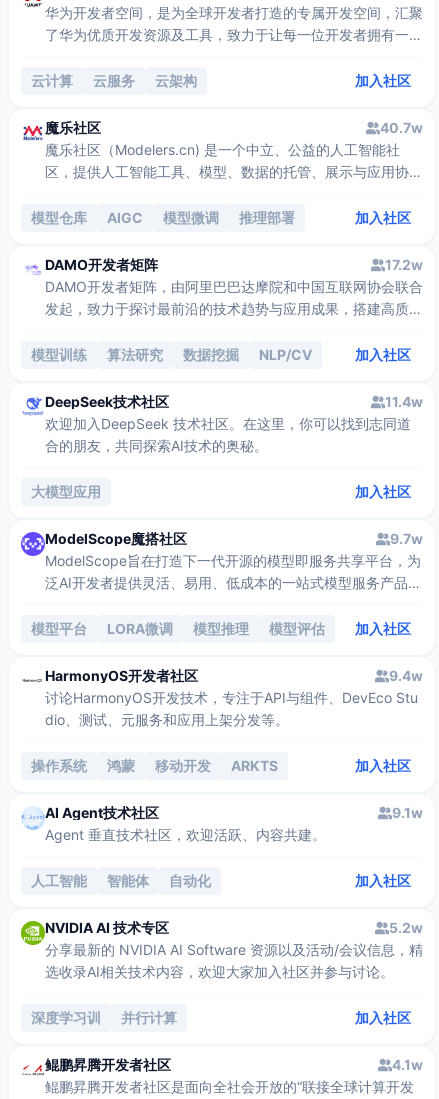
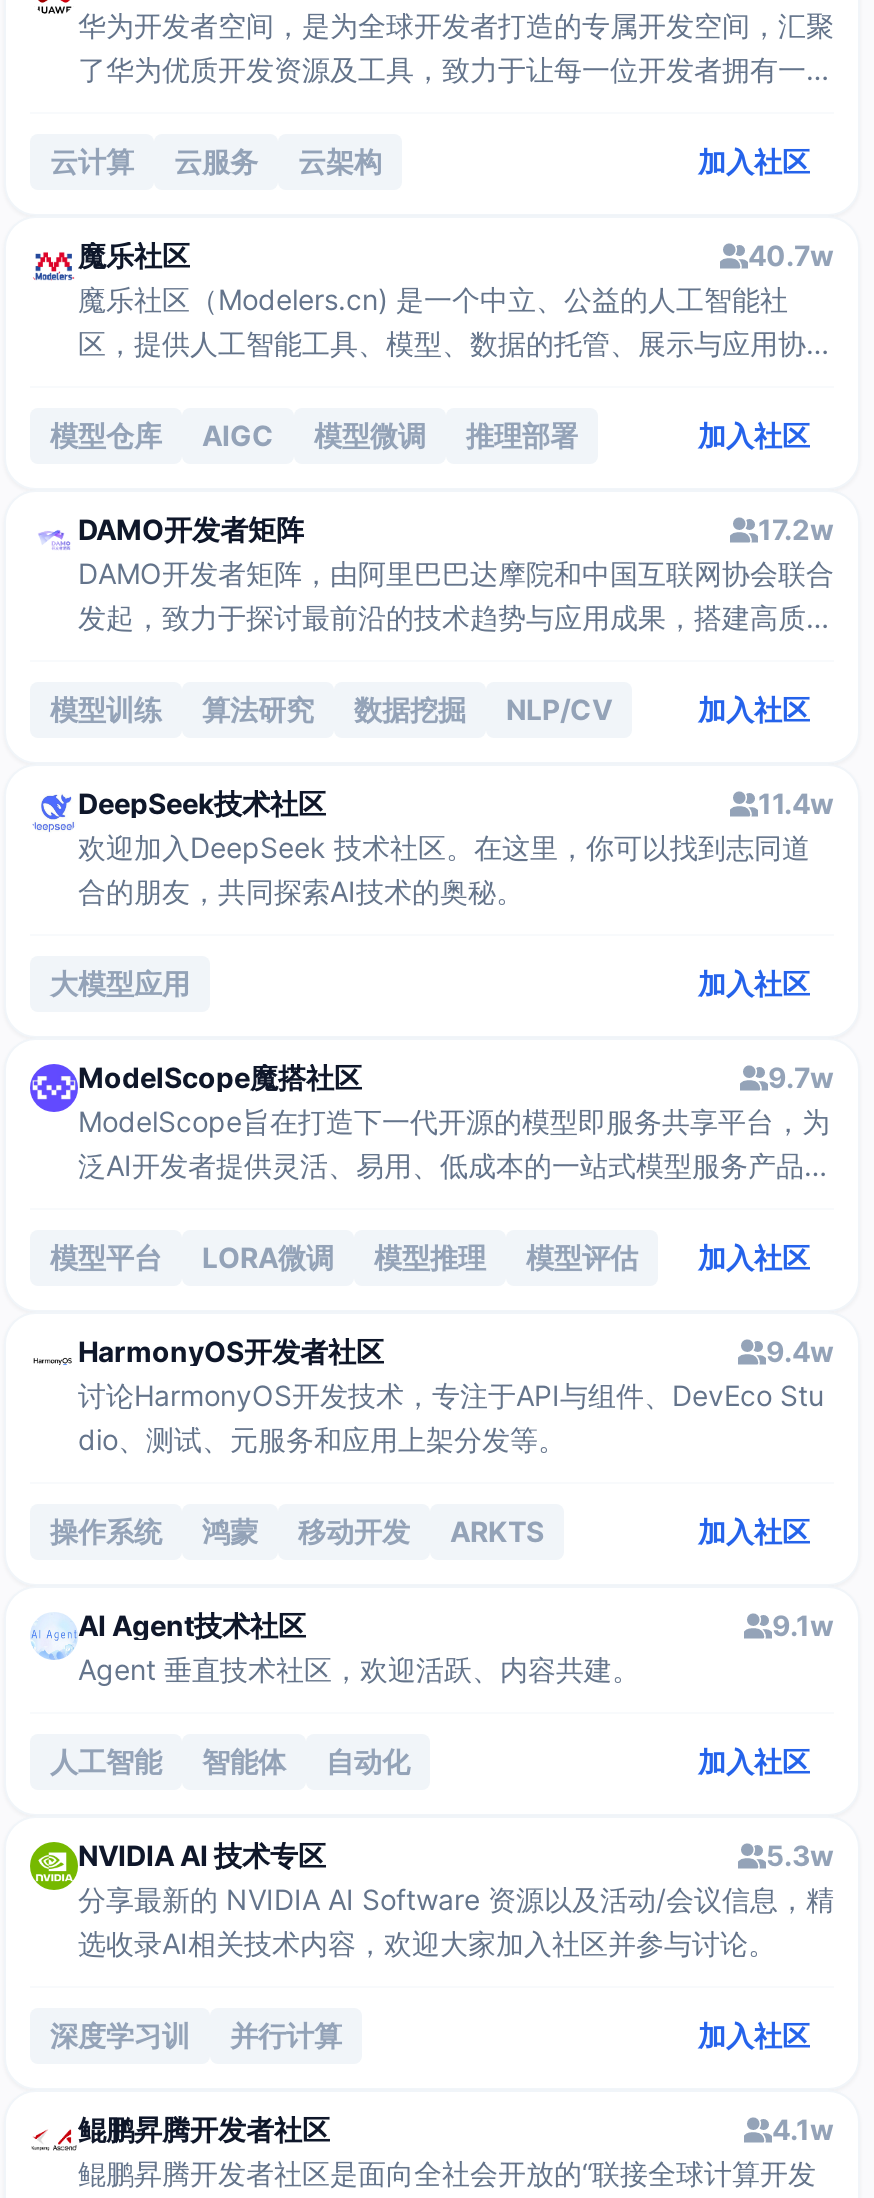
[389,919,423,936] 5.2w -> [766,1838,834,1872] 5.3w

